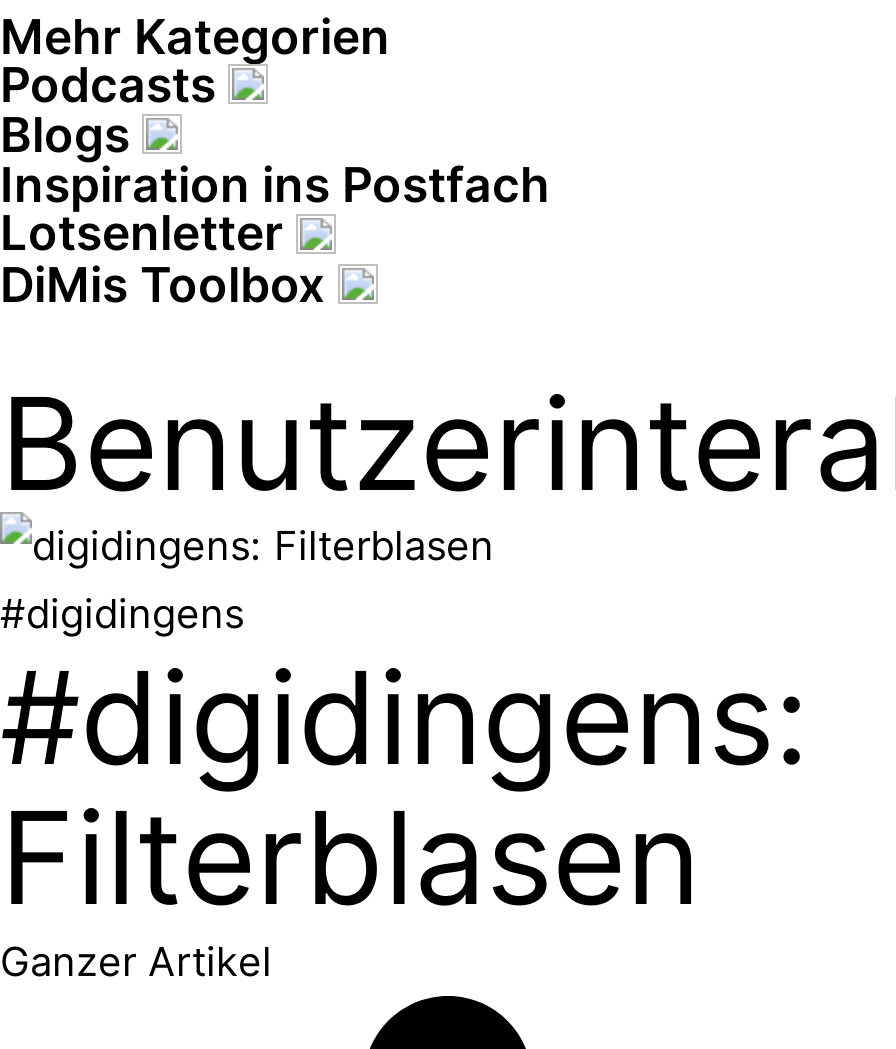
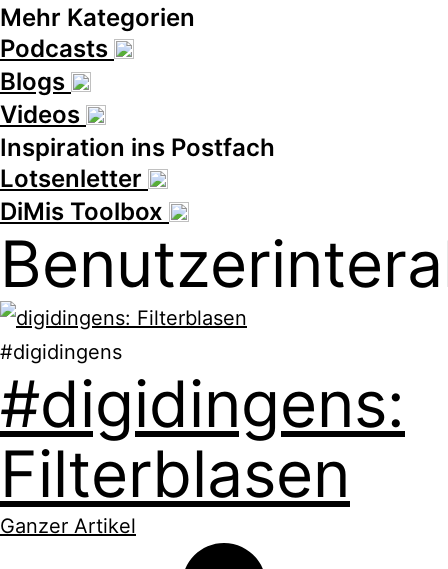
none -> [0,100,86,129] Videos
moved [0,204,296,262] -> [0,164,148,193]: Lotsenletter
moved [0,255,338,313] -> [0,197,169,226]: DiMis Toolbox

